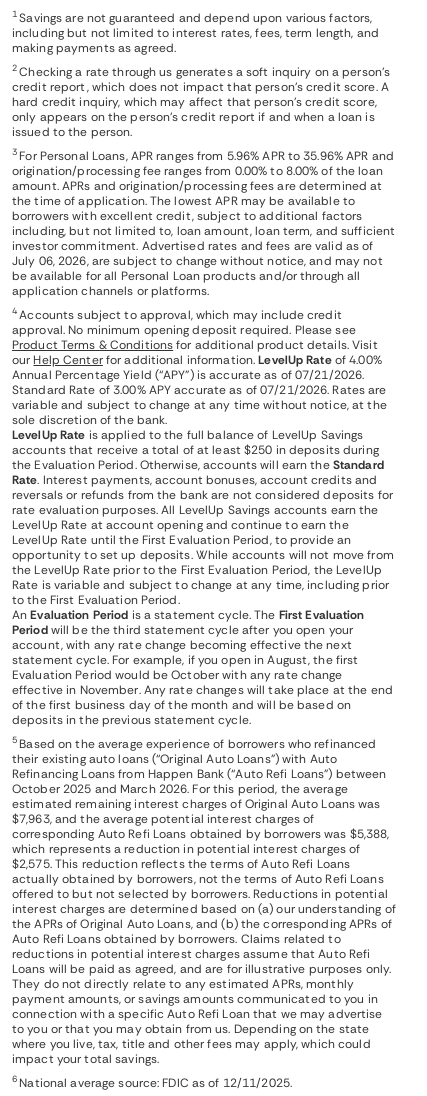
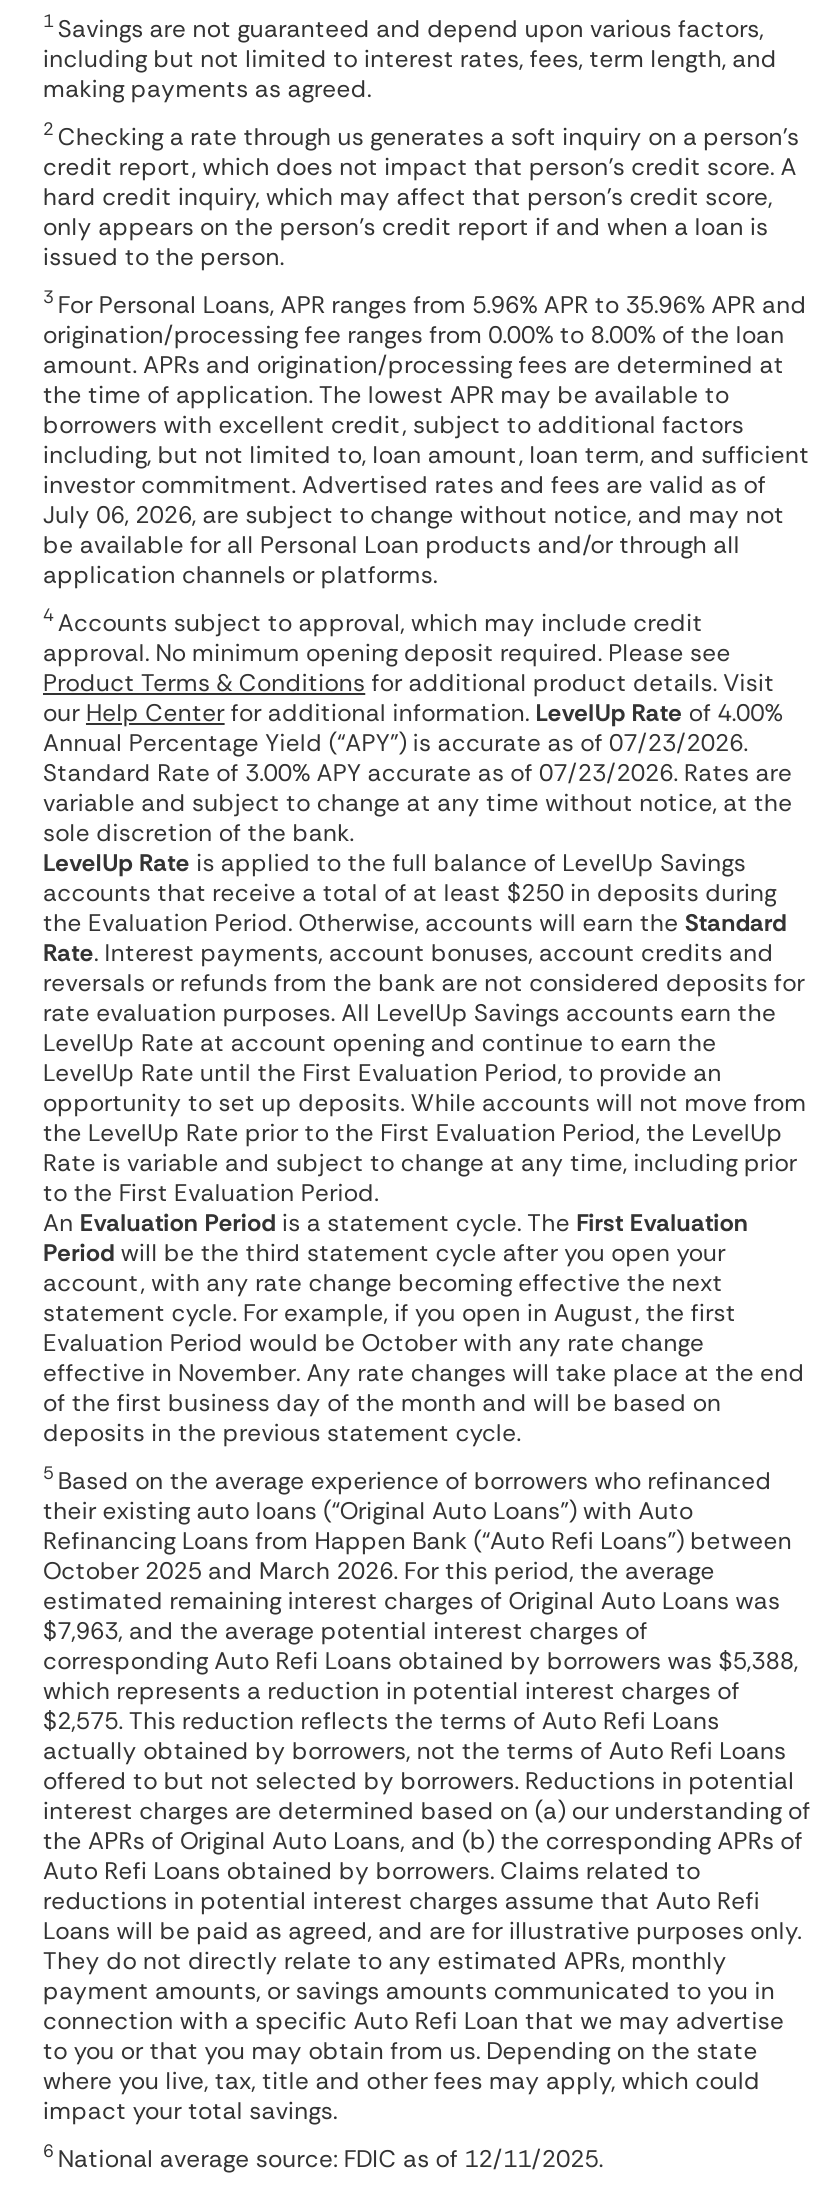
[12,367,364,383] Annual Percentage Yield (“APY”) is accurate as of 07/21/2026. -> [43,728,748,760] Annual Percentage Yield (“APY”) is accurate as of 07/23/2026.
[12,382,387,398] Standard Rate of 3.00% APY accurate as of 07/21/2026. Rates are -> [43,758,792,790] Standard Rate of 3.00% APY accurate as of 07/23/2026. Rates are

